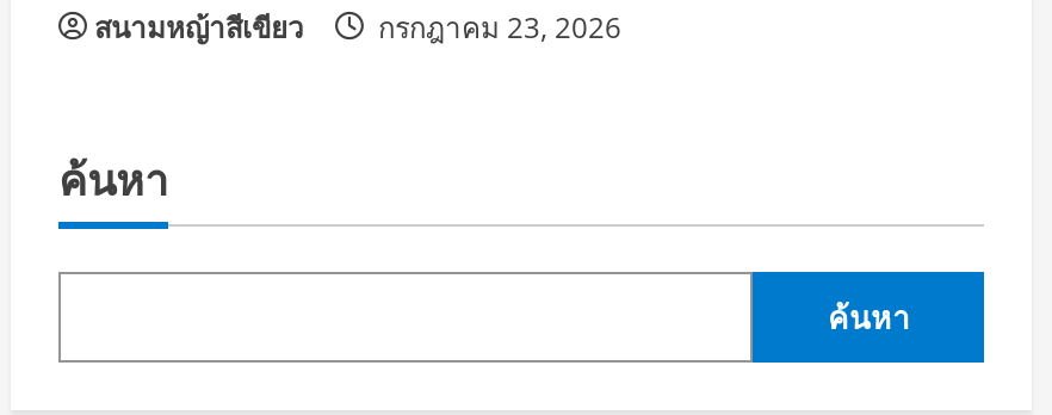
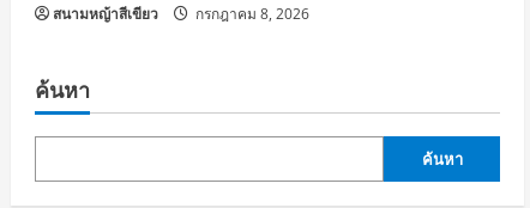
[371,7,621,48] กรกฎาคม 23, 2026 -> [192,4,309,24] กรกฎาคม 8, 2026

